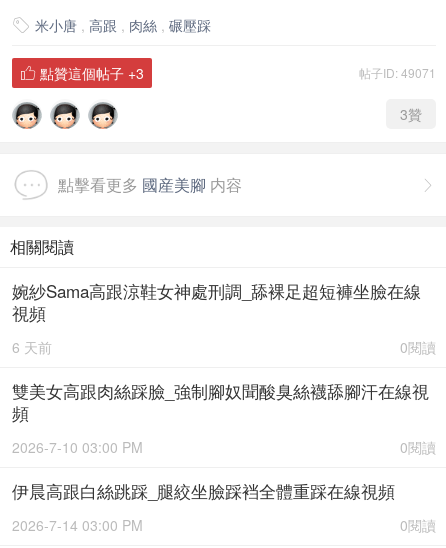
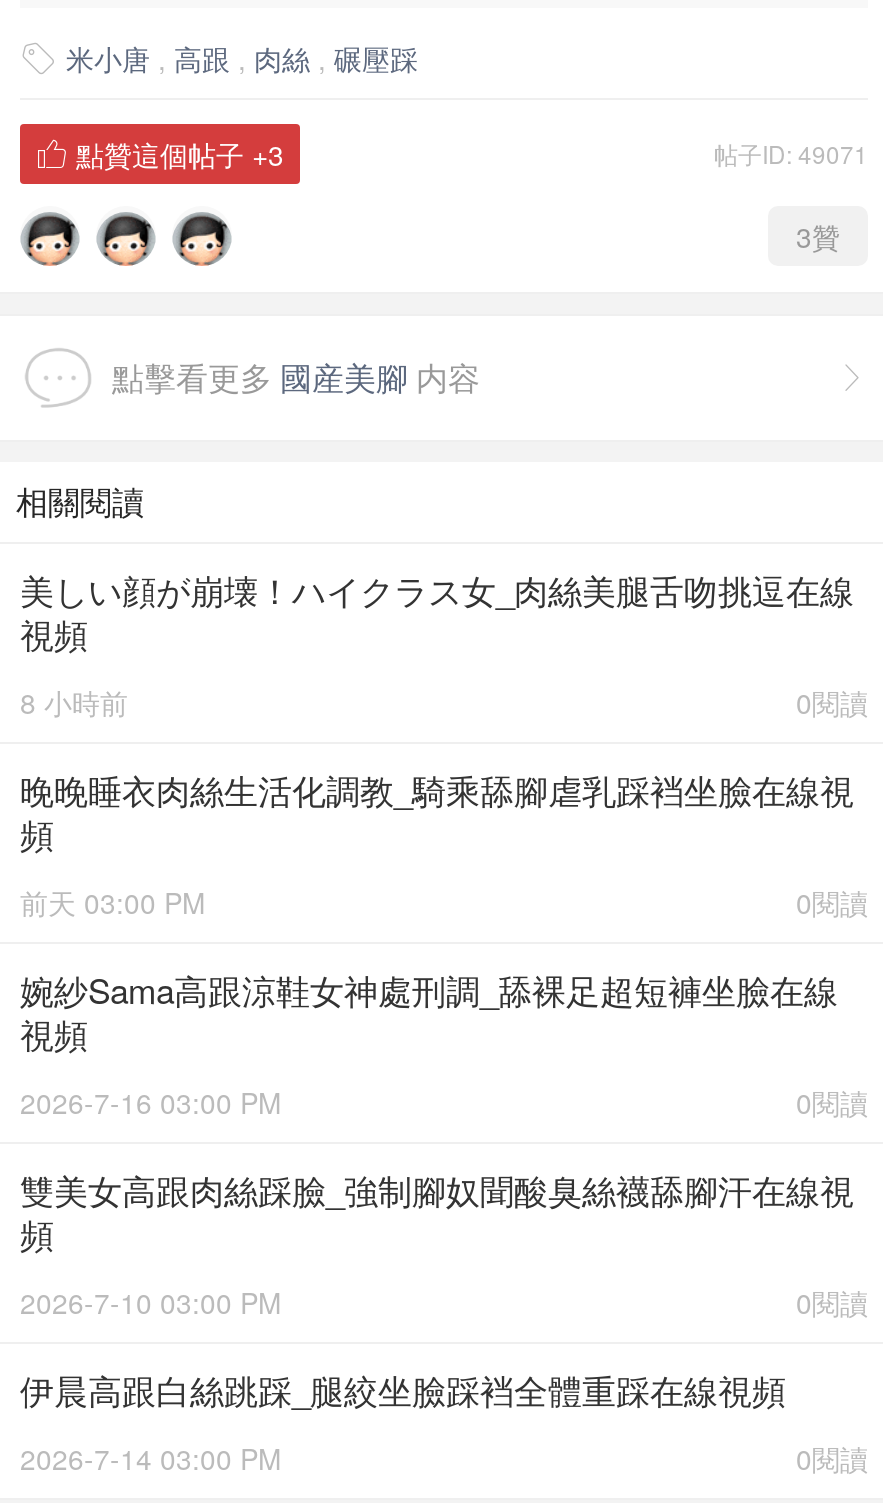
none -> [20,564,868,922] 美しい顔が崩壊！ハイクラス女_肉絲美腿舌吻挑逗在線 | 視頻 | 0閱讀 | 8 小時前 | 晚晚睡衣肉絲生活化調教_騎乘舔腳虐乳踩裆坐臉在線視 | 頻 | 0閱讀 | 前天 03:00 PM
[12,337,52,357] 6 天前 -> [20,1082,282,1122] 2026-7-16 03:00 PM

